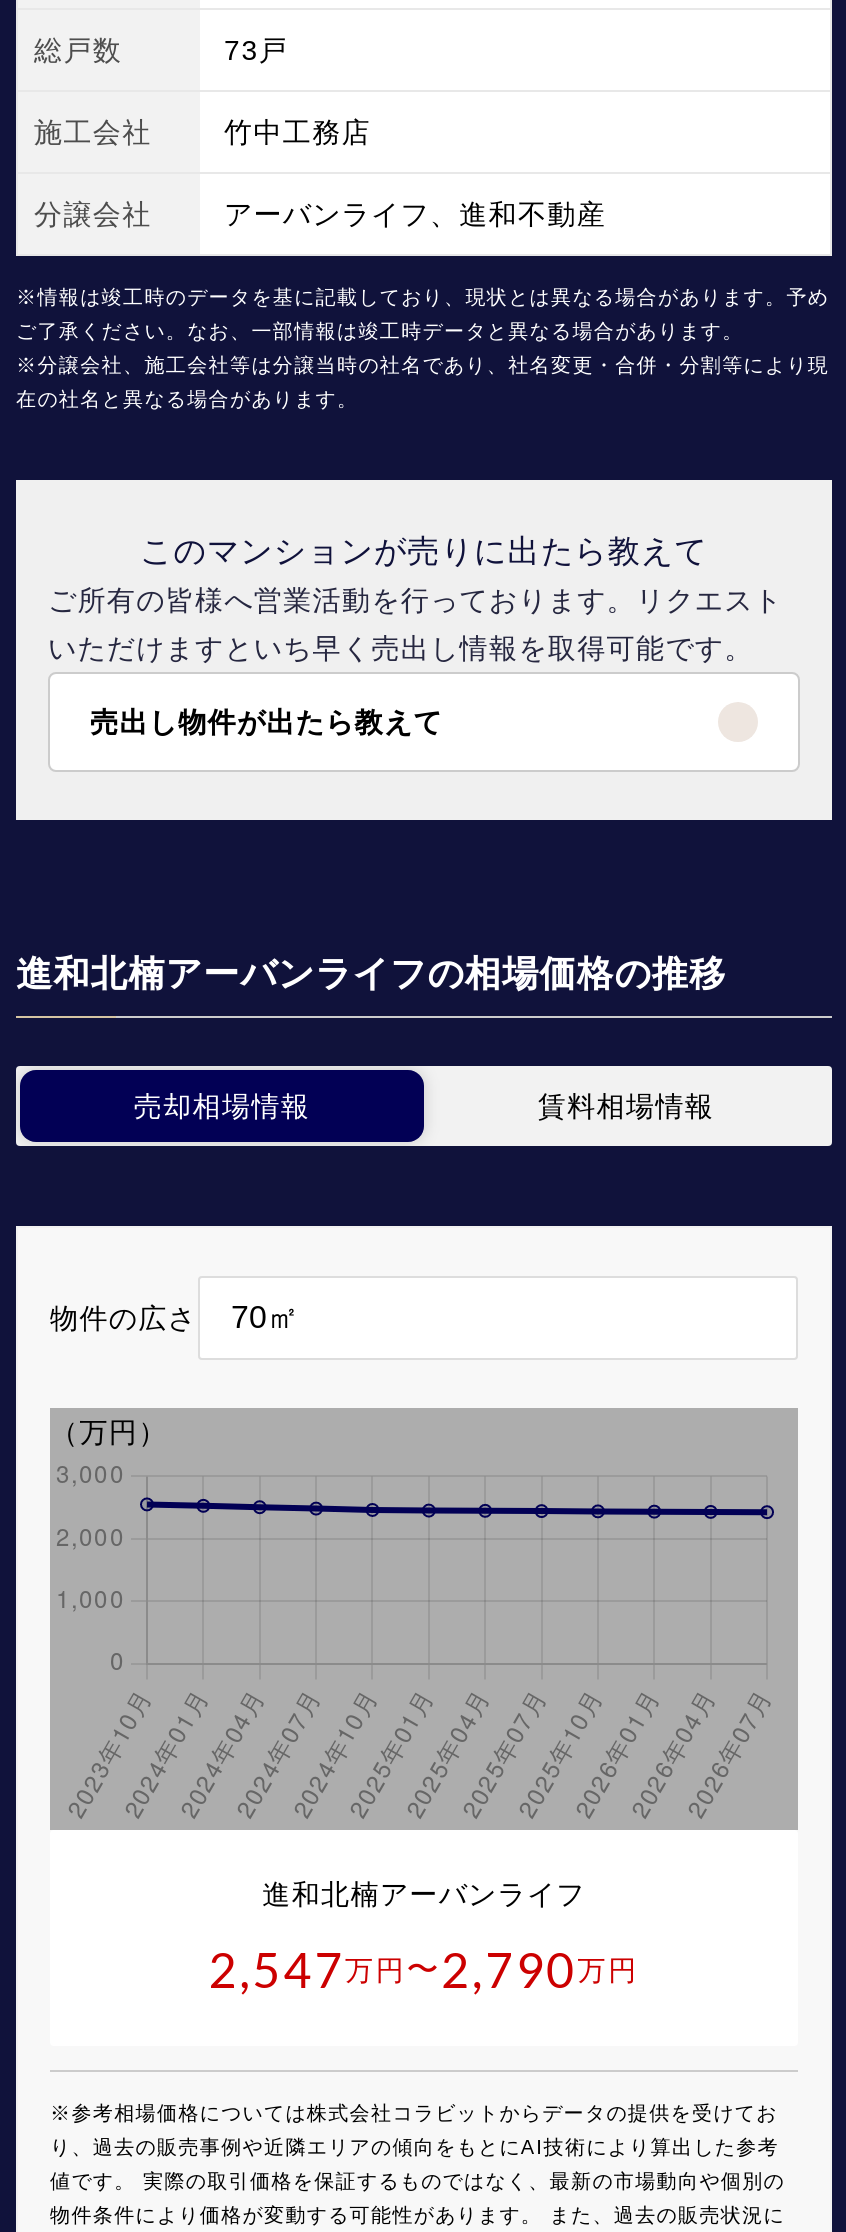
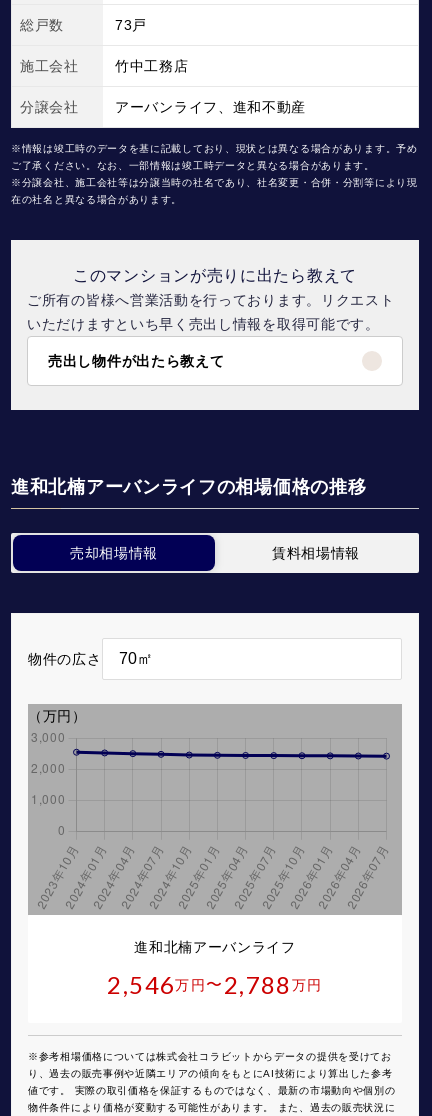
[209,1941,639,1999] 2,547万円〜2,790万円 -> [107,970,322,999] 2,546万円〜2,788万円

